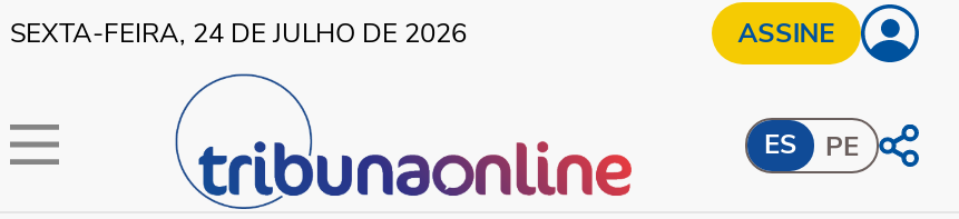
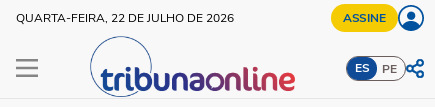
[10,16,467,51] SEXTA-FEIRA, 24 DE JULHO DE 2026 -> [16,10,234,26] QUARTA-FEIRA, 22 DE JULHO DE 2026

